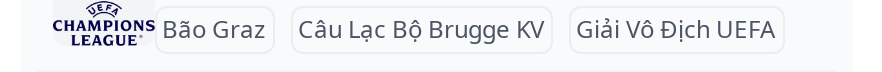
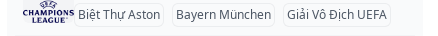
[162,13,544,47] Bão Graz | Câu Lạc Bộ Brugge KV -> [77,6,270,23] Biệt Thự Aston | Bayern München

